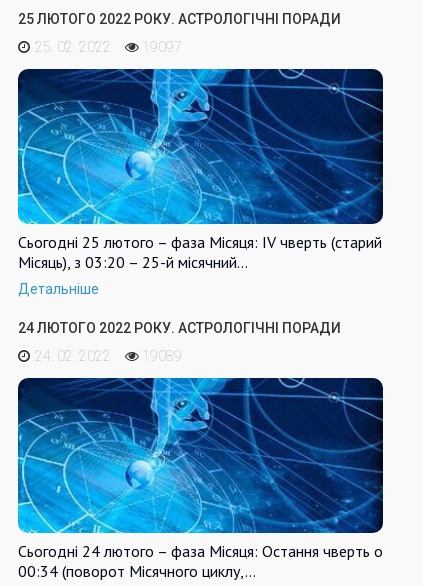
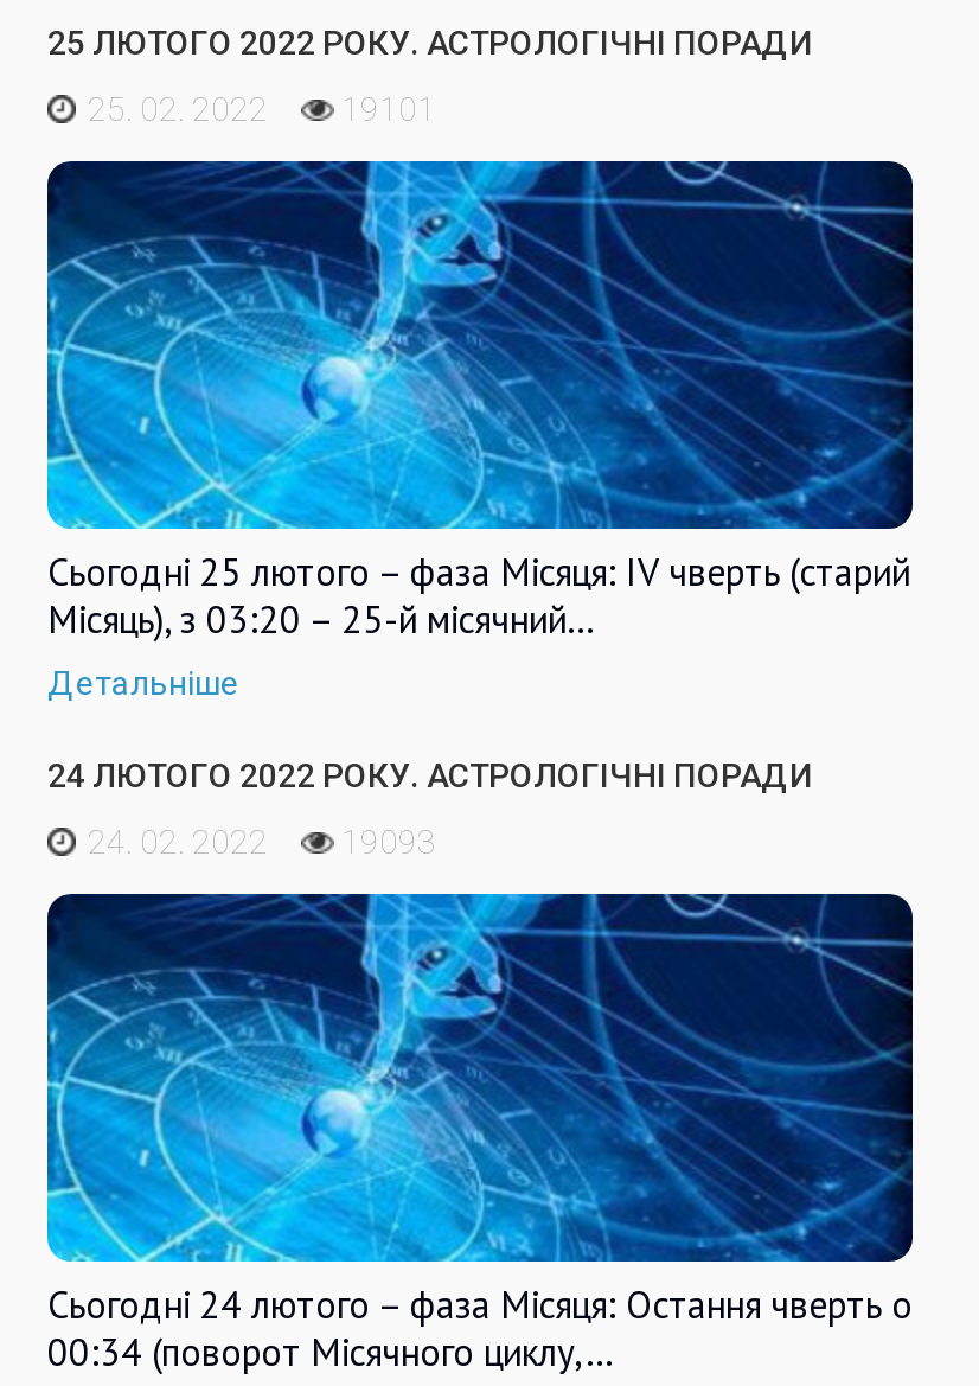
[35,39,182,55] 25. 02. 2022 19097 -> [88,90,436,128] 25. 02. 2022 19101
[35,348,182,364] 24. 02. 2022 19089 -> [88,823,436,861] 24. 02. 2022 19093

